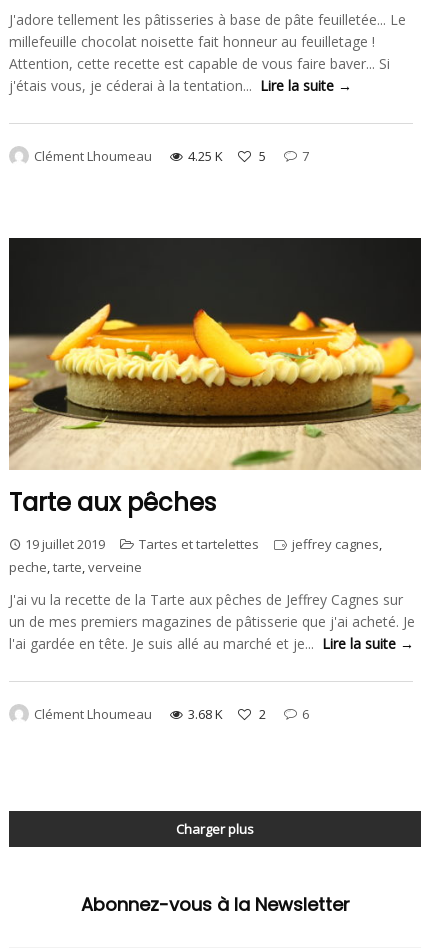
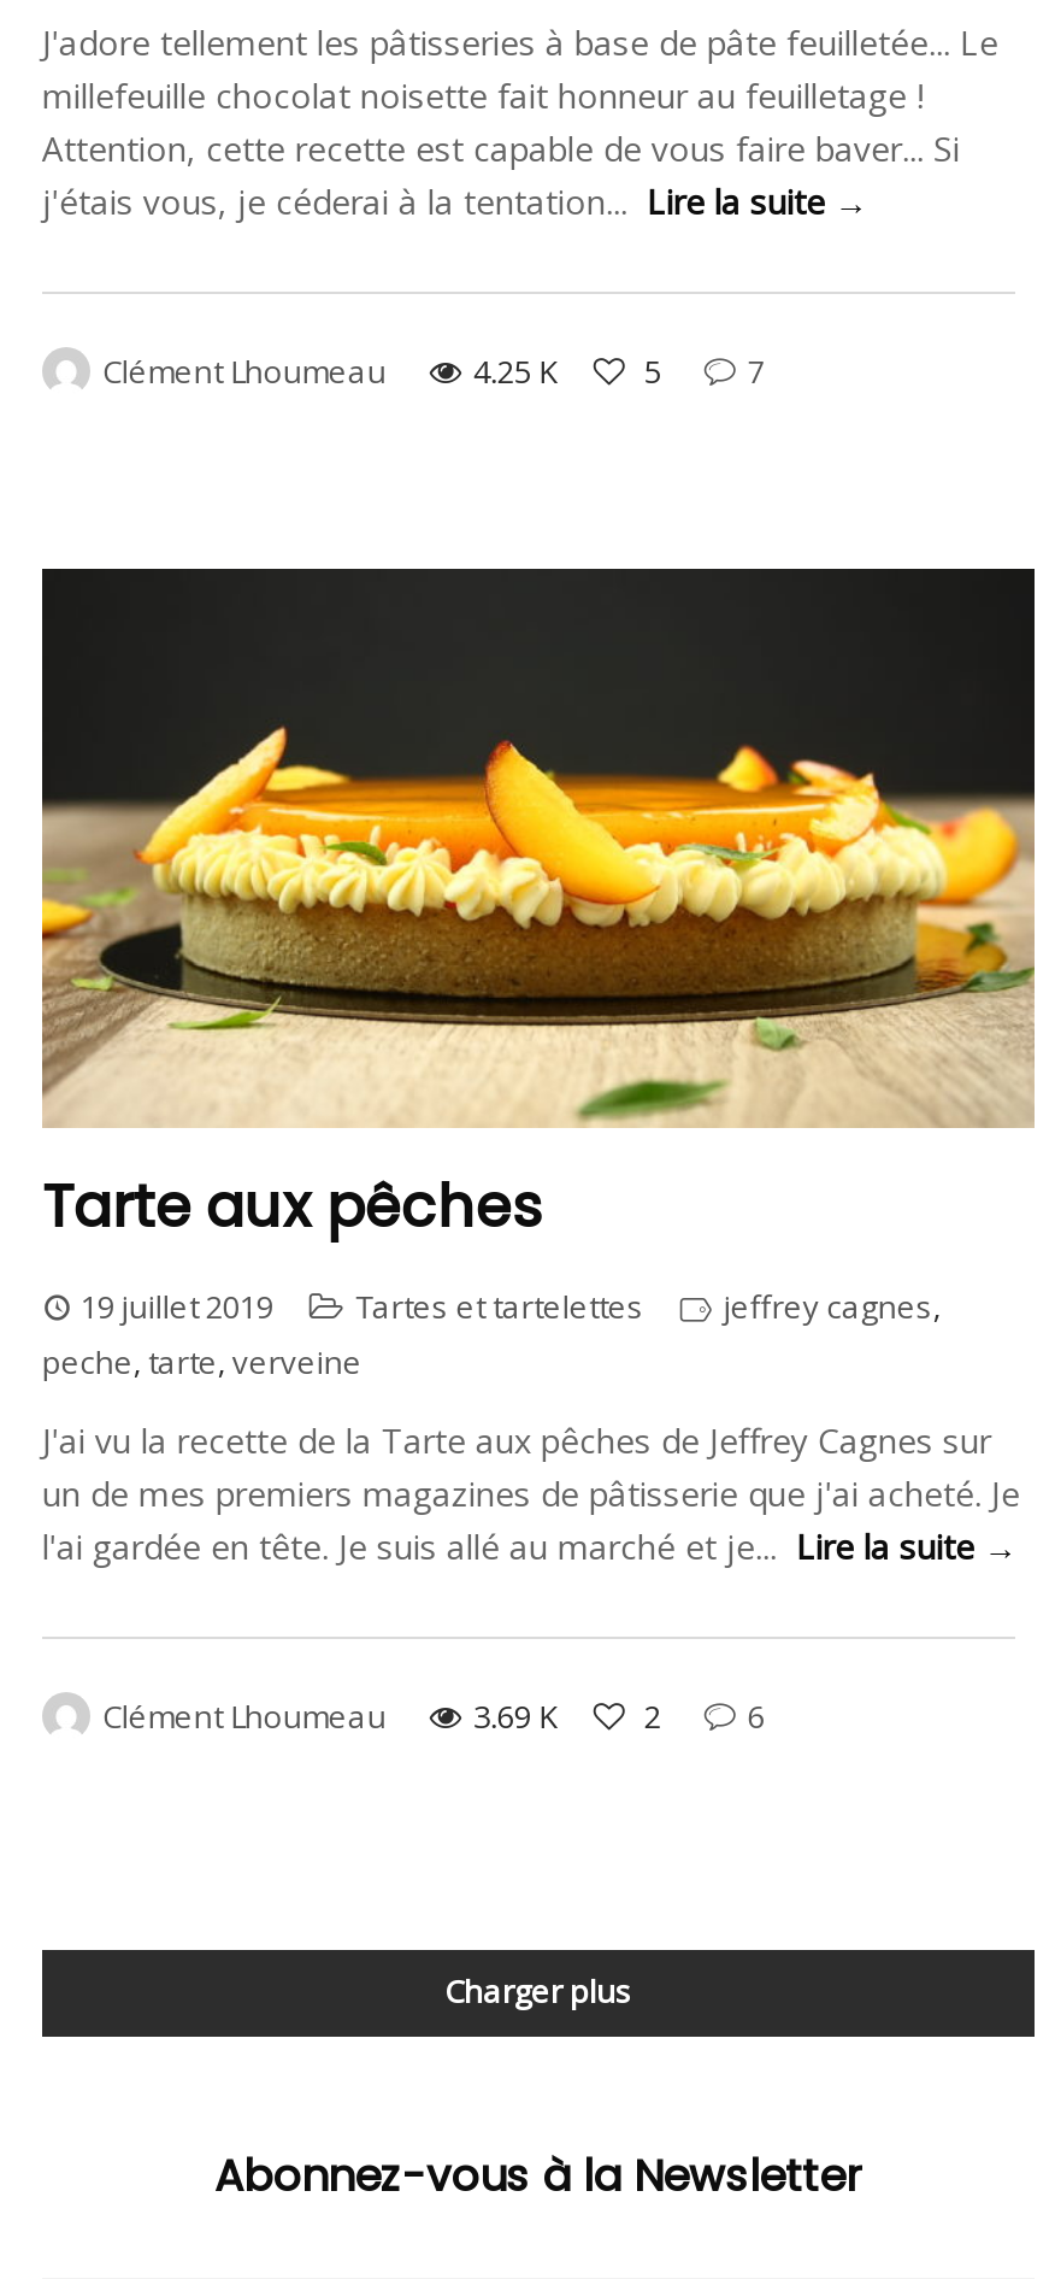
[34,705,309,723] Clément Lhoumeau 3.68 K 2 6 -> [102,1694,765,1738] Clément Lhoumeau 3.69 K 2 6

